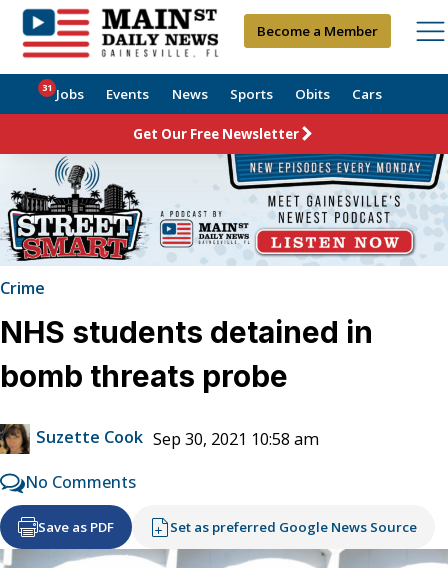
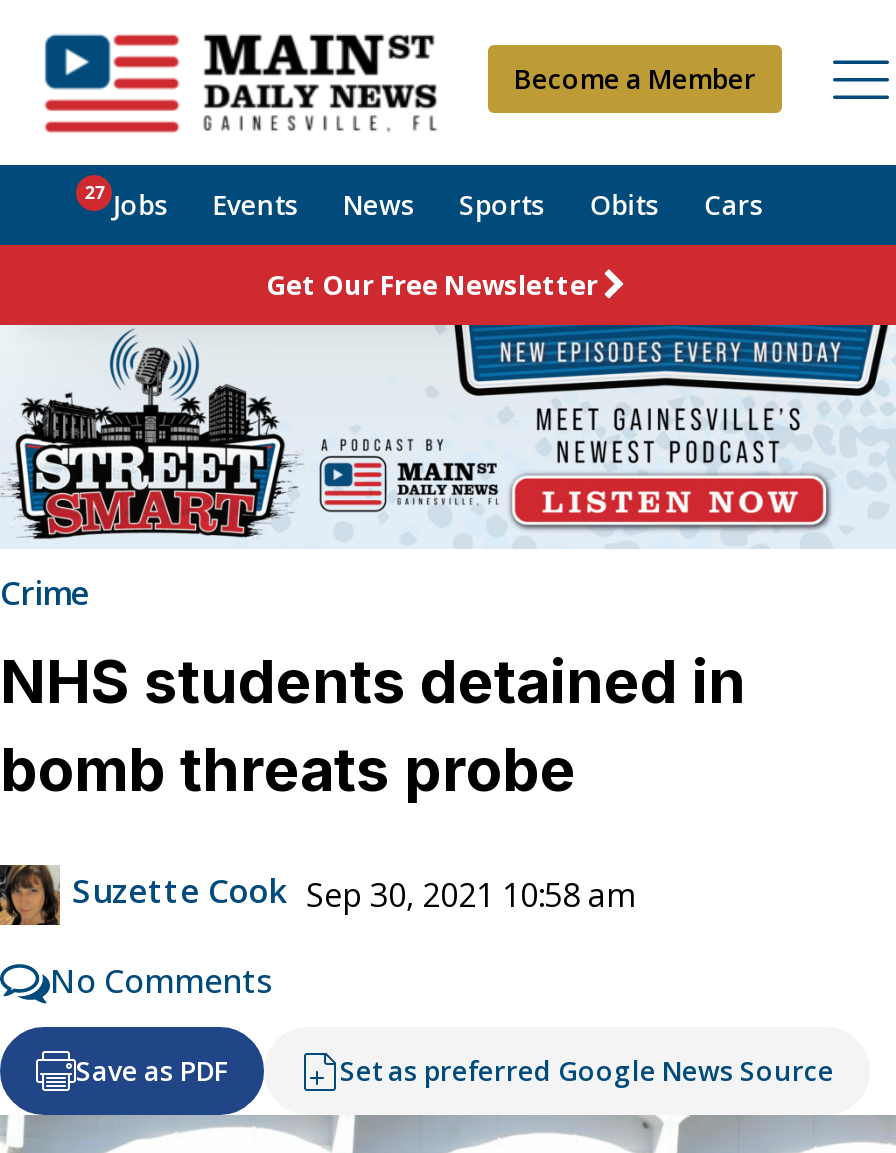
[42,81,382,103] 31 Jobs Events News Sports Obits Cars -> [85,179,764,223] 27 Jobs Events News Sports Obits Cars

